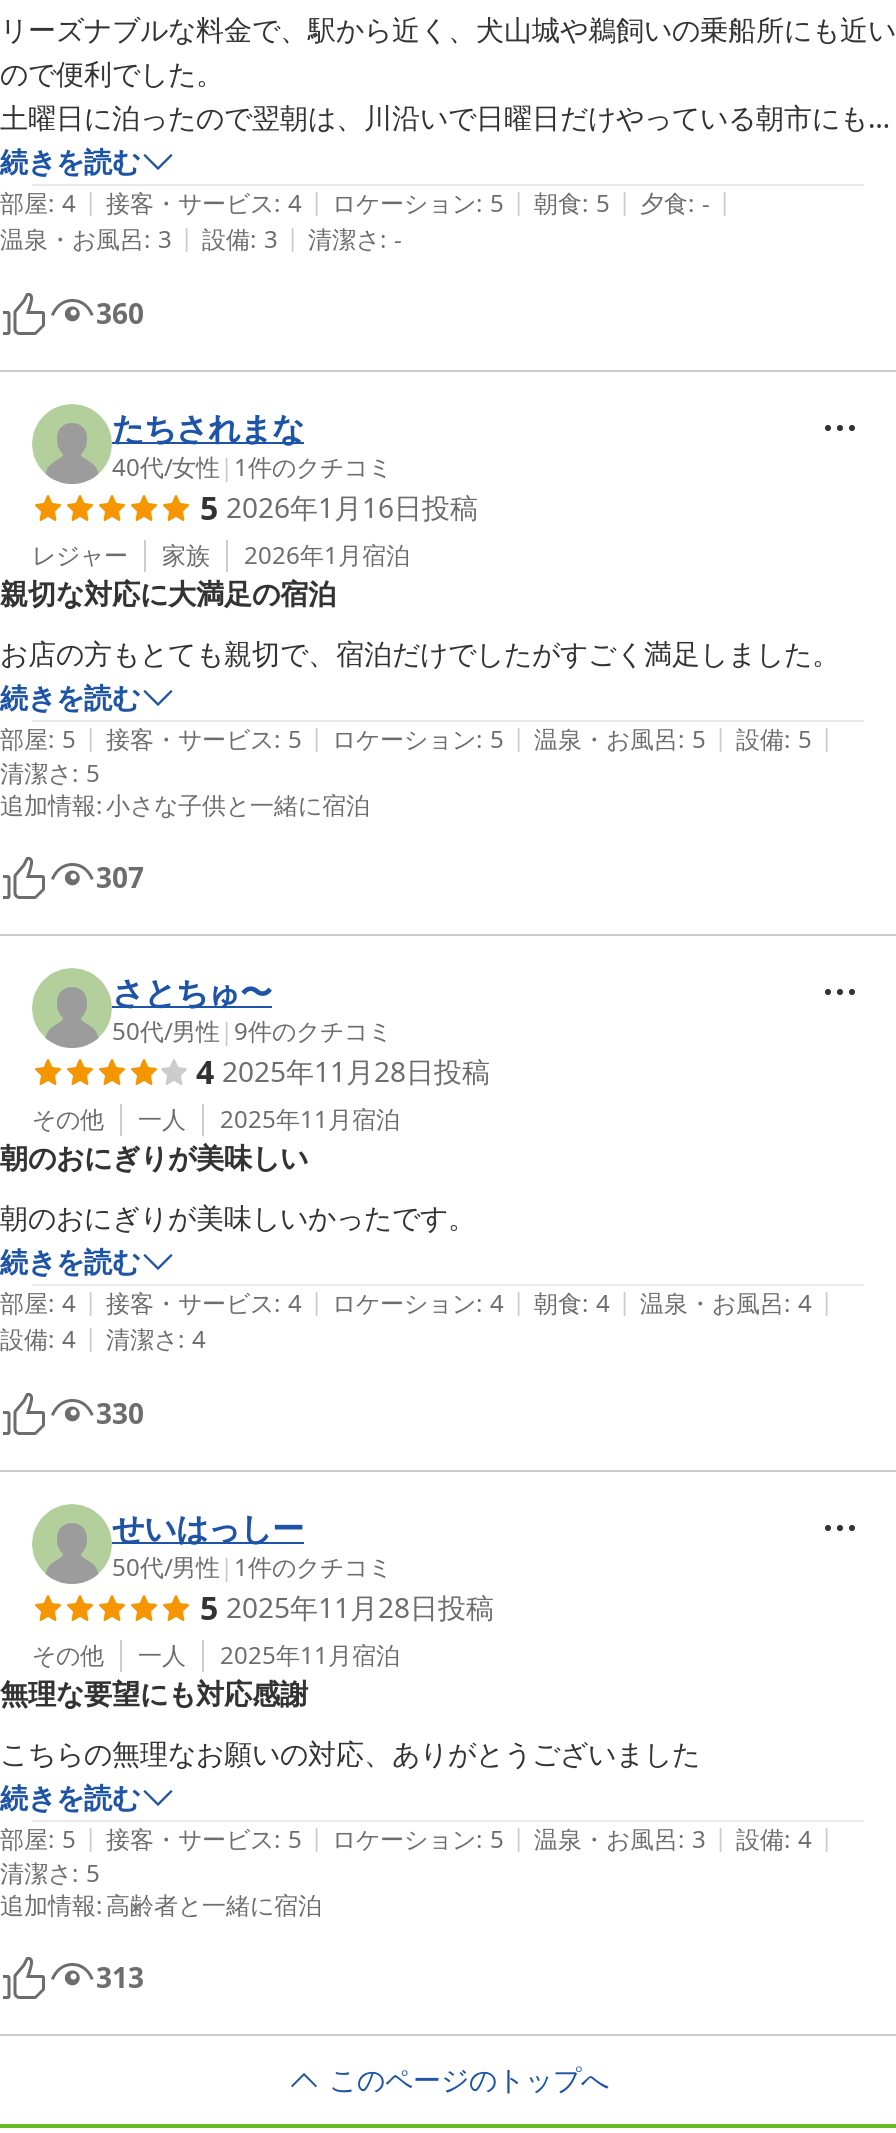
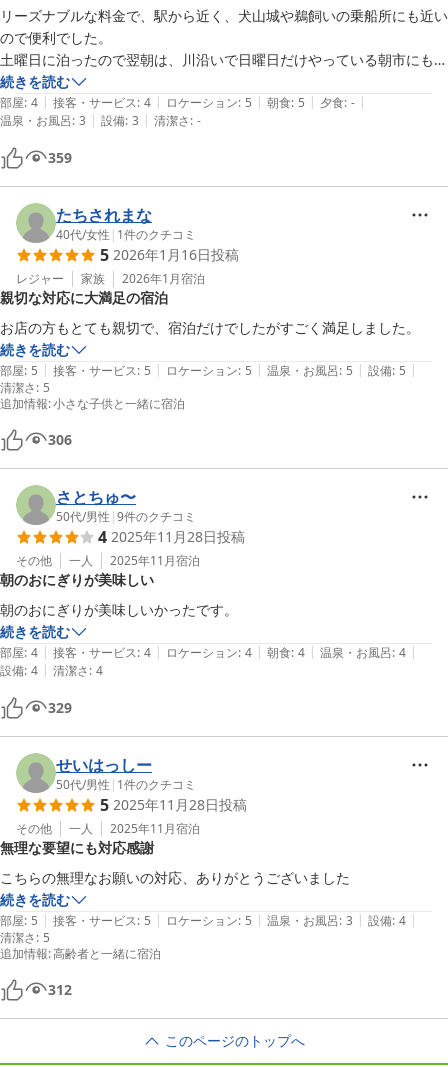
[96,294,144,332] 360 -> [48,148,72,167] 359
[96,858,144,896] 307 -> [48,430,72,449] 306
[96,1394,144,1432] 330 -> [48,698,72,717] 329
[96,1958,144,1996] 313 -> [48,980,72,999] 312

